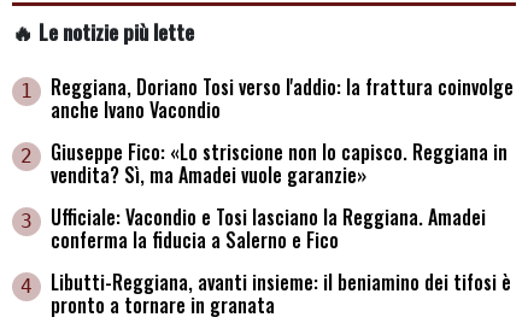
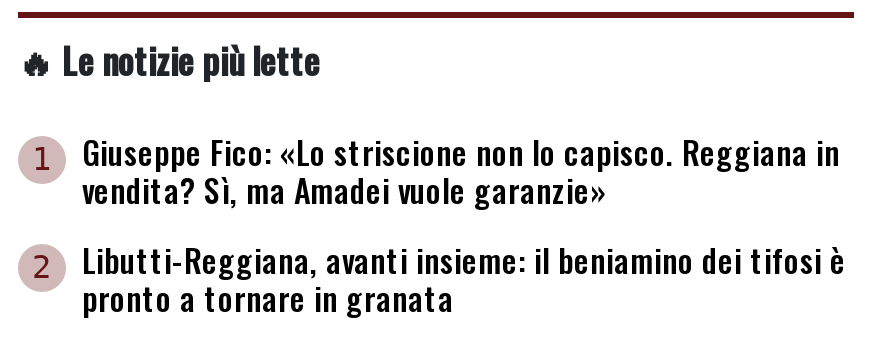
[20,72,514,168] Reggiana, Doriano Tosi verso l'addio: la frattura coinvolge | anche Ivano Vacondio | 2 -> none
[20,202,486,298] 3 | Ufficiale: Vacondio e Tosi lasciano la Reggiana. Amadei | conferma la fiducia a Salerno e Fico | 4 -> [32,248,52,286] 2

